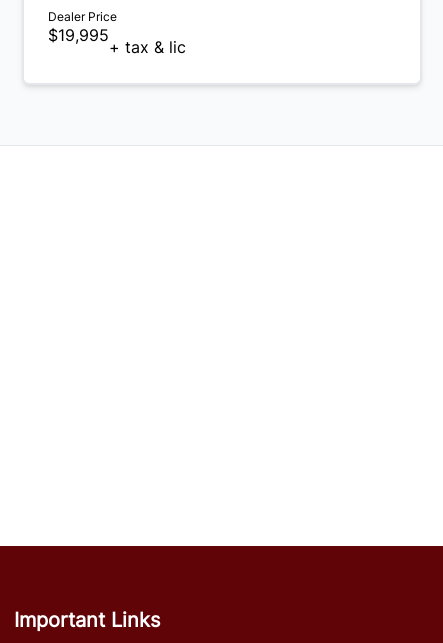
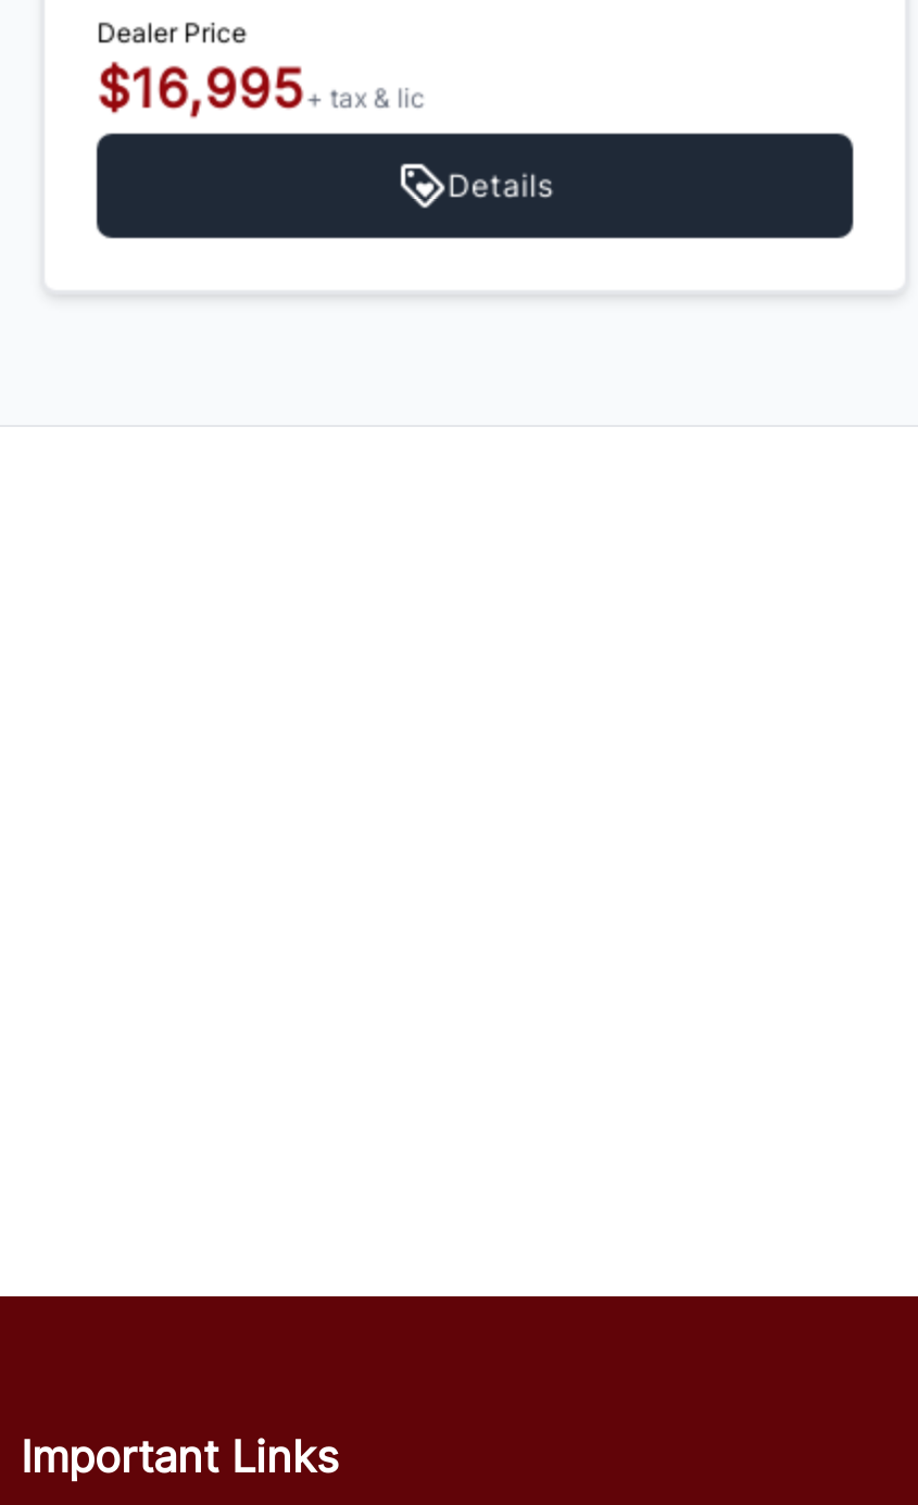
[48,25,186,57] $19,995 | + tax & lic -> [95,58,552,204] $16,995+ tax & lic | Details

